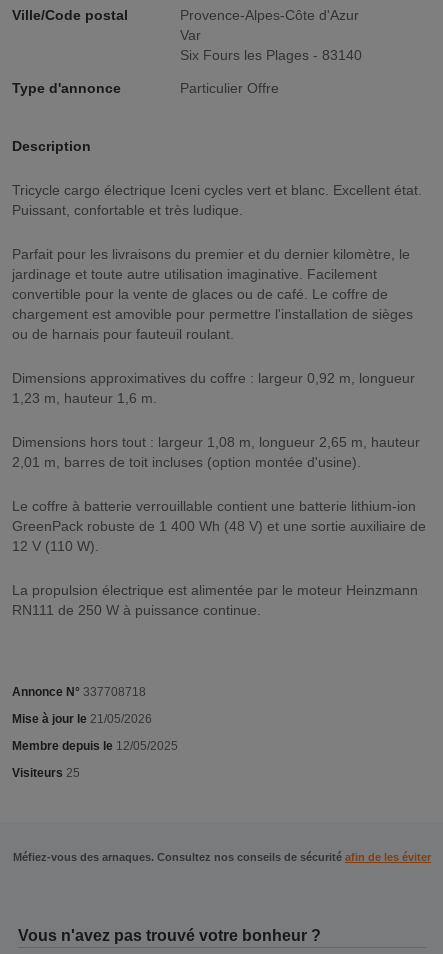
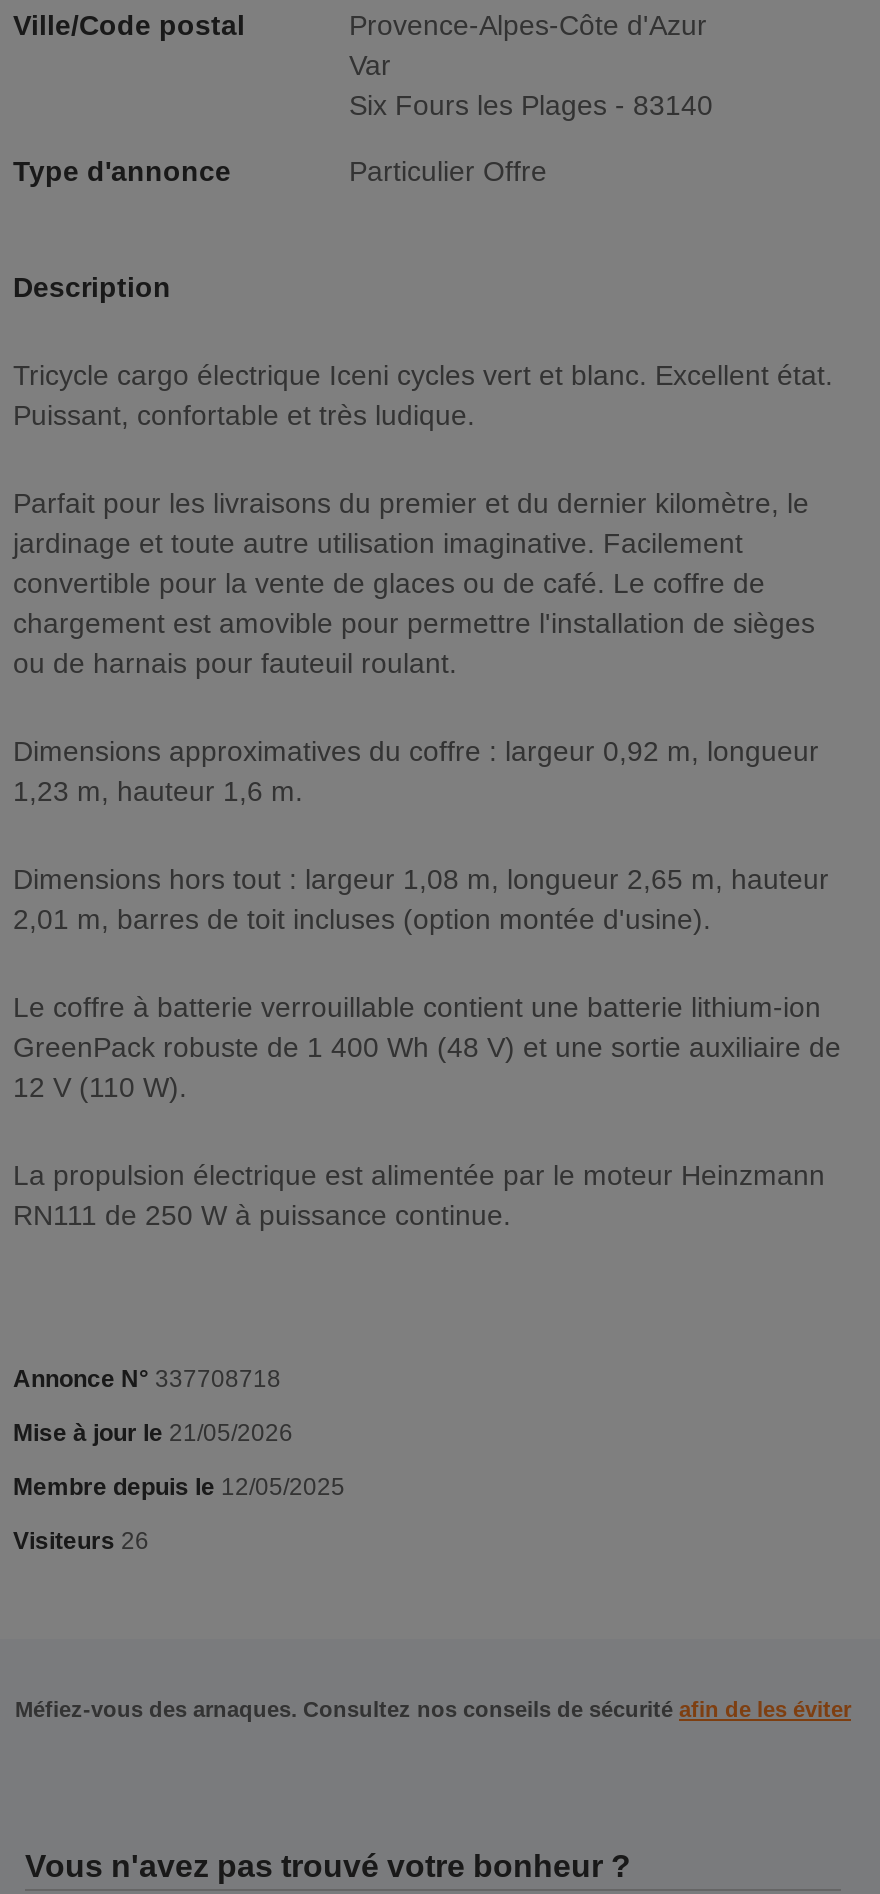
[12,766,80,780] Visiteurs 25 -> [13,1527,149,1555] Visiteurs 26

